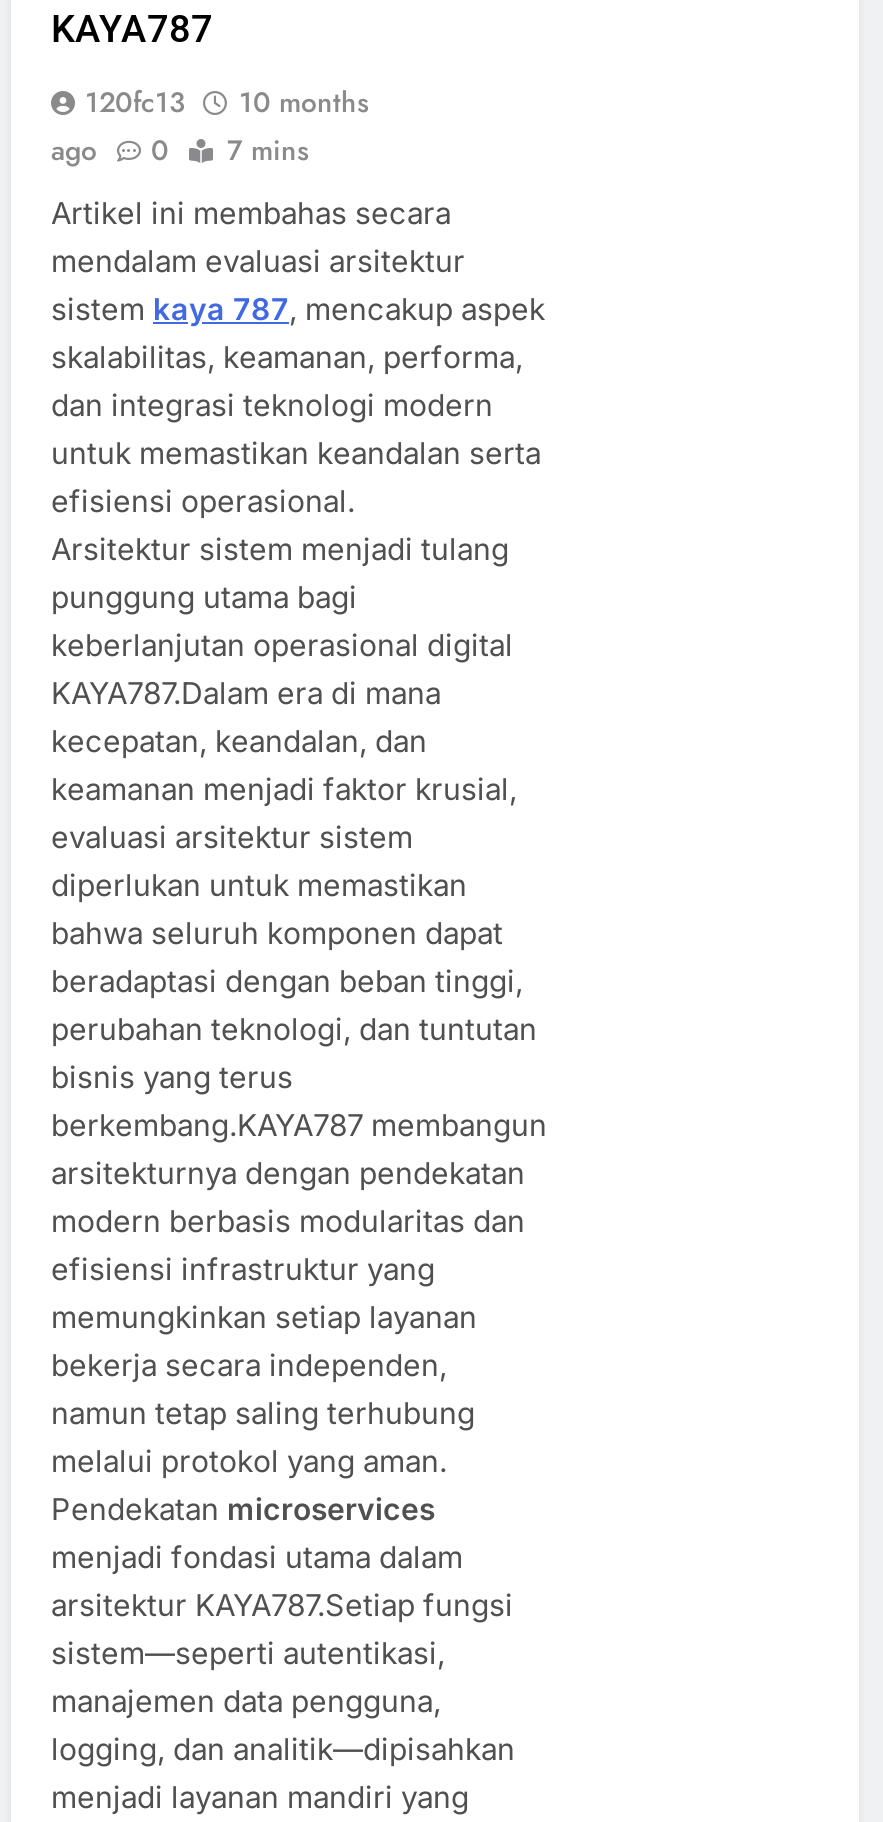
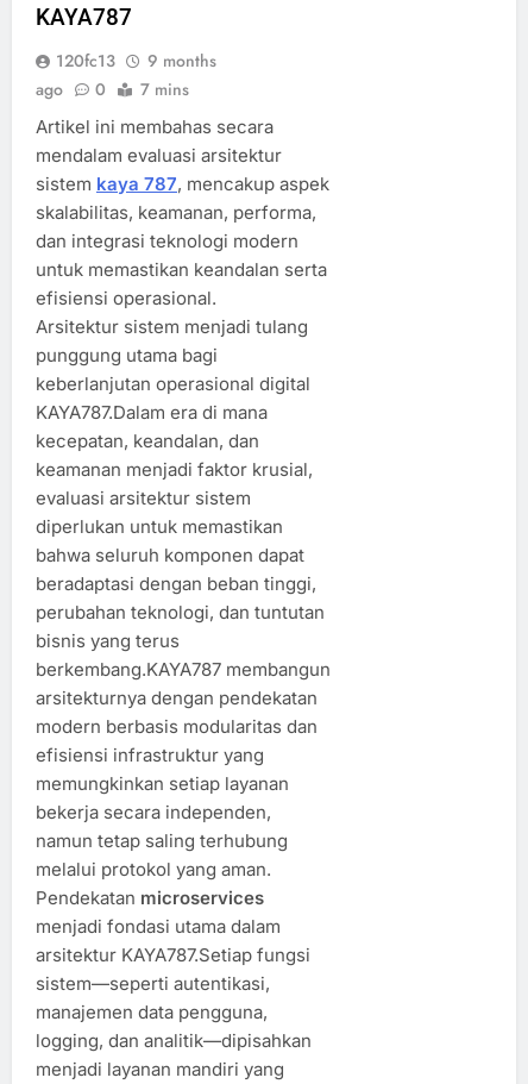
[85,82,369,122] 120fc13 10 months -> [56,49,216,73] 120fc13 9 months

